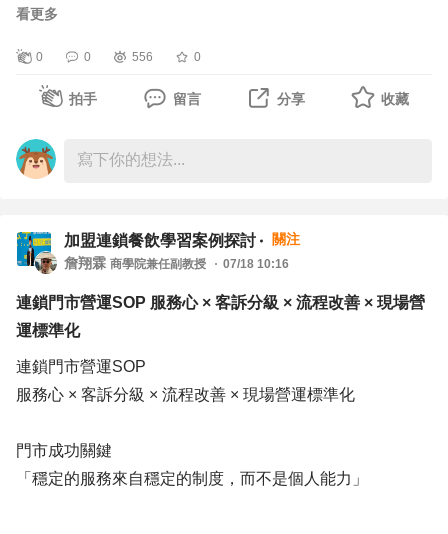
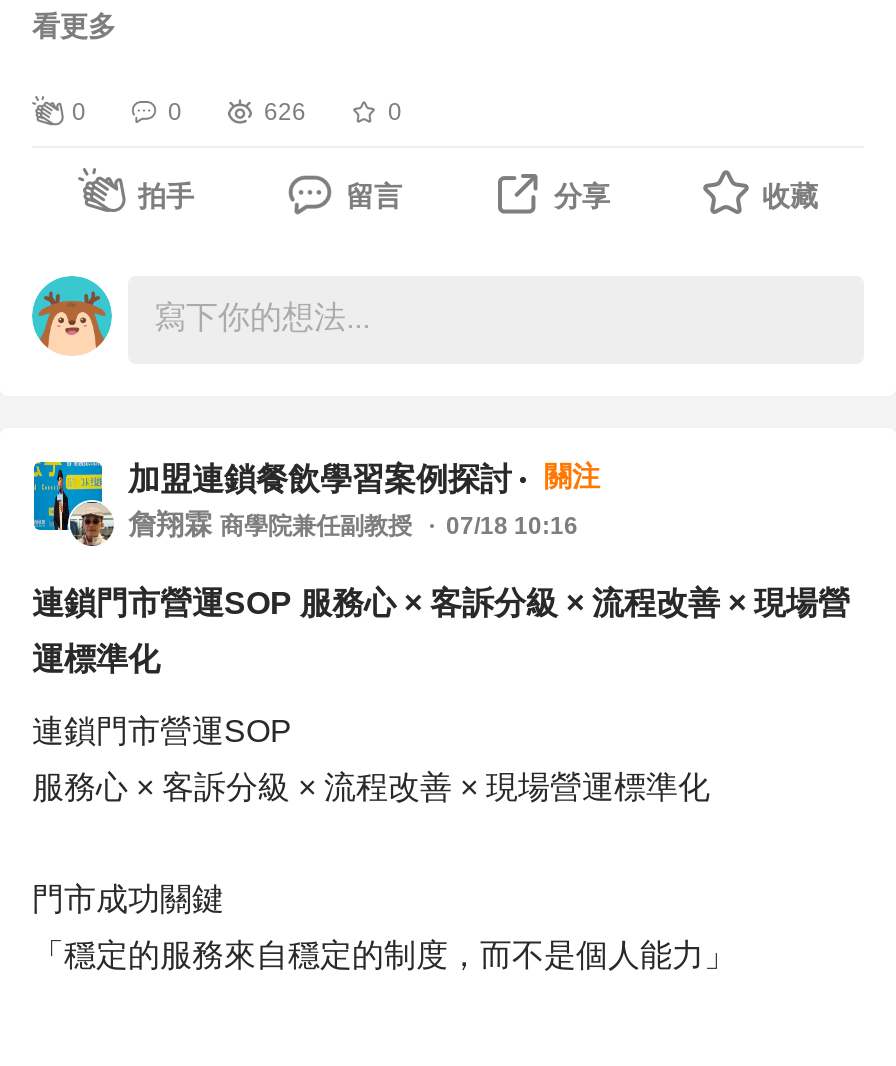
[132,50,153,64] 556 -> [264,98,306,126] 626

